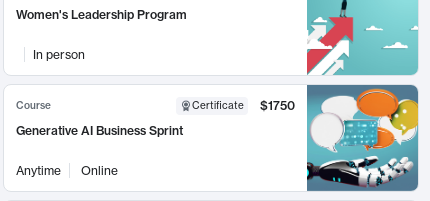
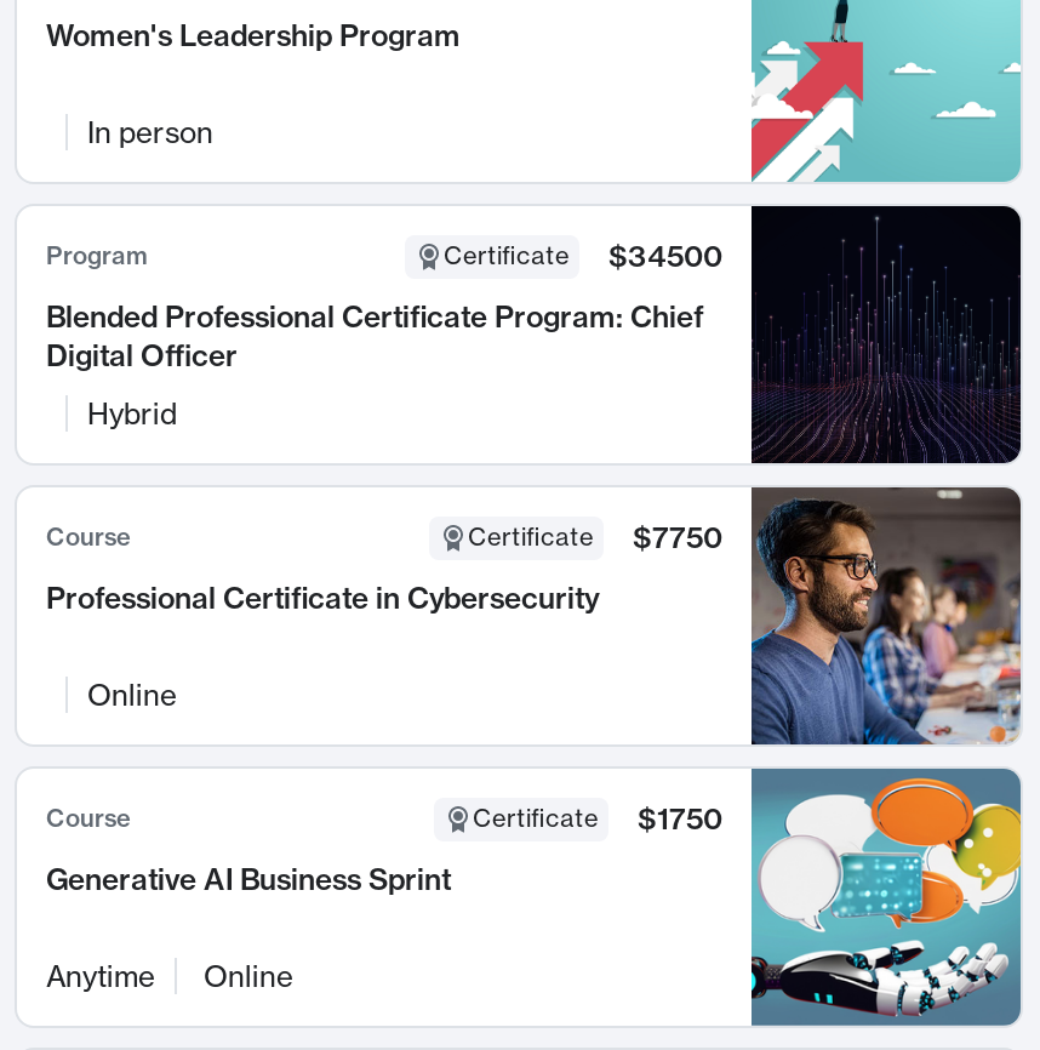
none -> [46,204,1023,713] [image] | Program | Certificate | $34500 | Blended Professional Certificate Program: Chief | Digital Officer | Hybrid | Course | Certificate | $7750 | Professional Certificate in Cybersecurity | Online
none -> [749,485,1023,747] [image]

